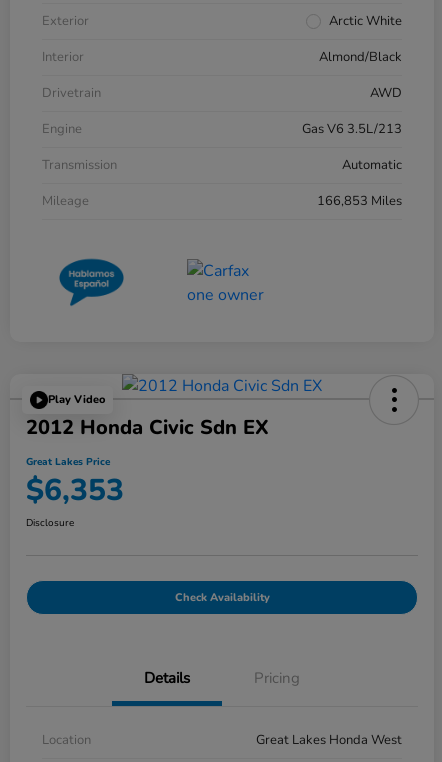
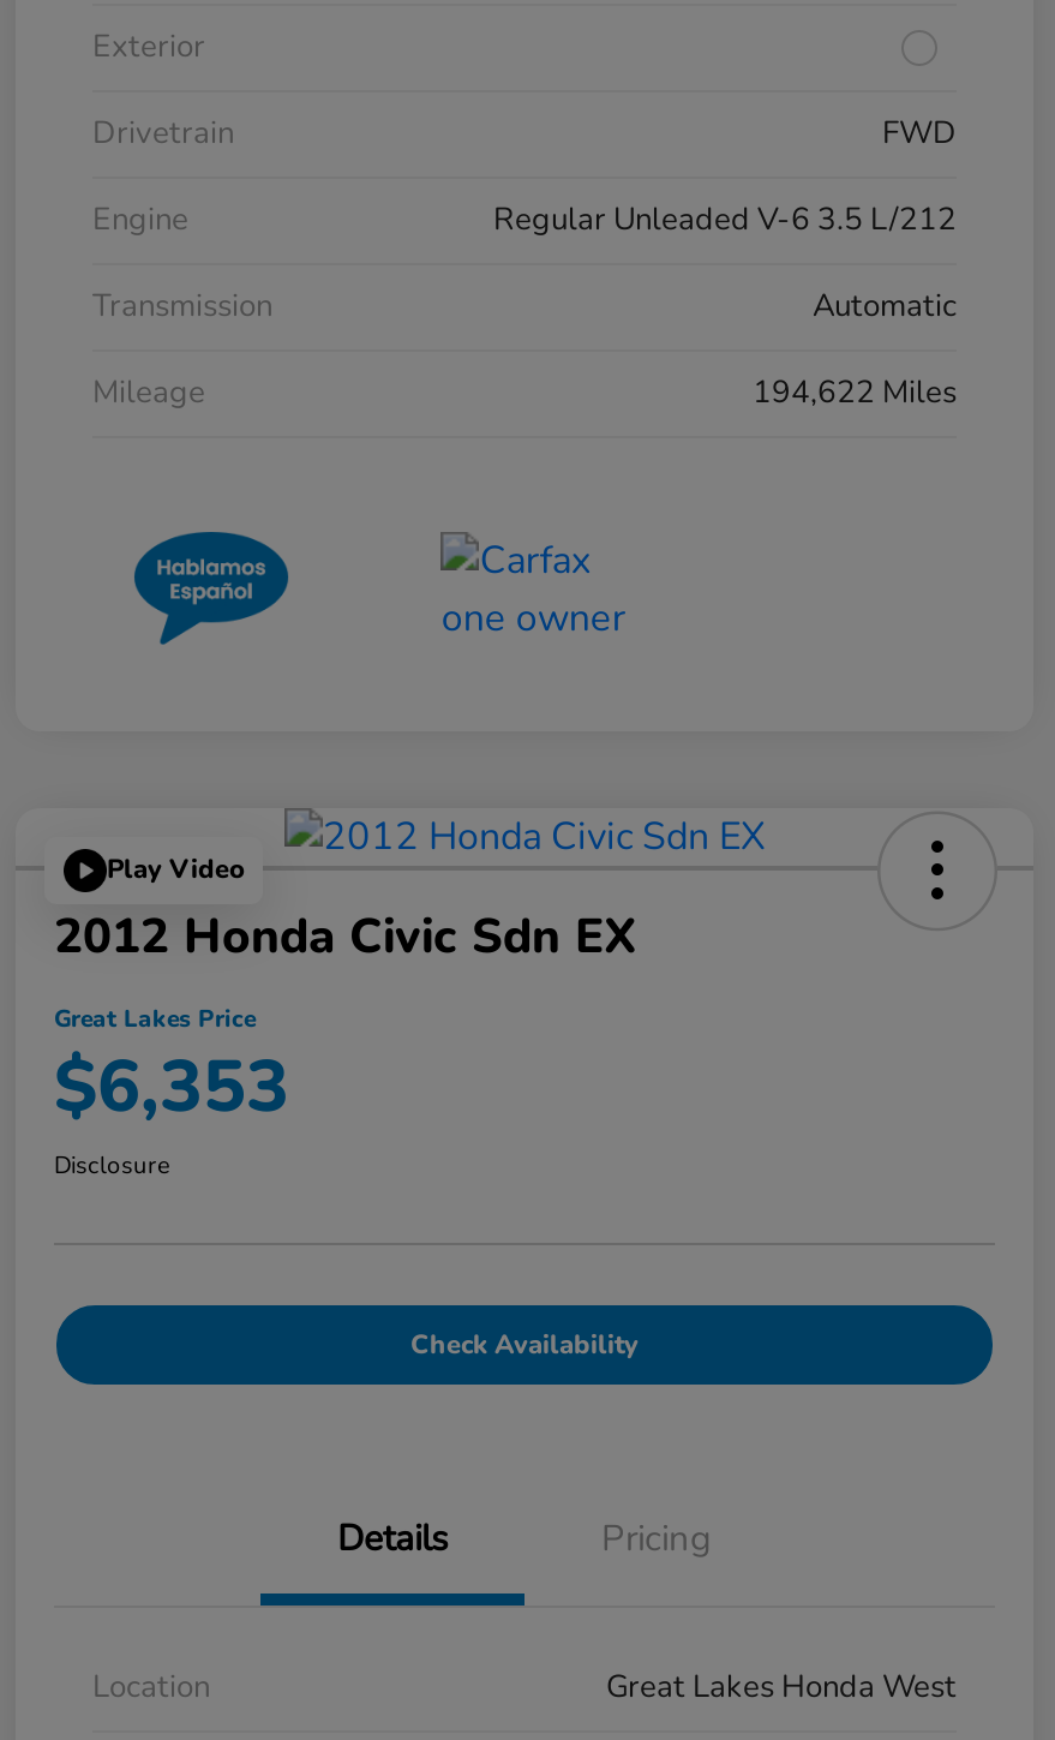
[42,12,402,66] Arctic White | Interior | Almond/Black -> none
[370,84,402,102] AWD -> [882,111,957,154] FWD
[302,120,402,138] Gas V6 3.5L/213 -> [493,198,957,241] Regular Unleaded V-6 3.5 L/212
[317,192,402,210] 166,853 Miles -> [753,371,957,414] 194,622 Miles

